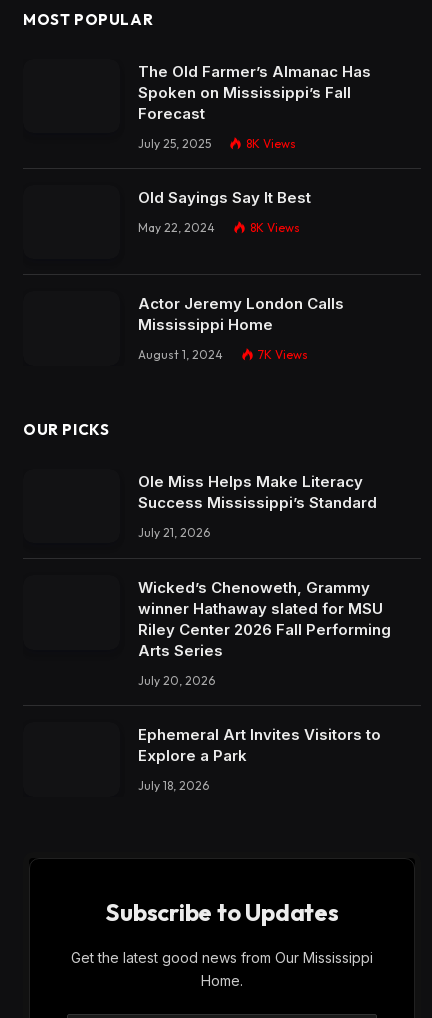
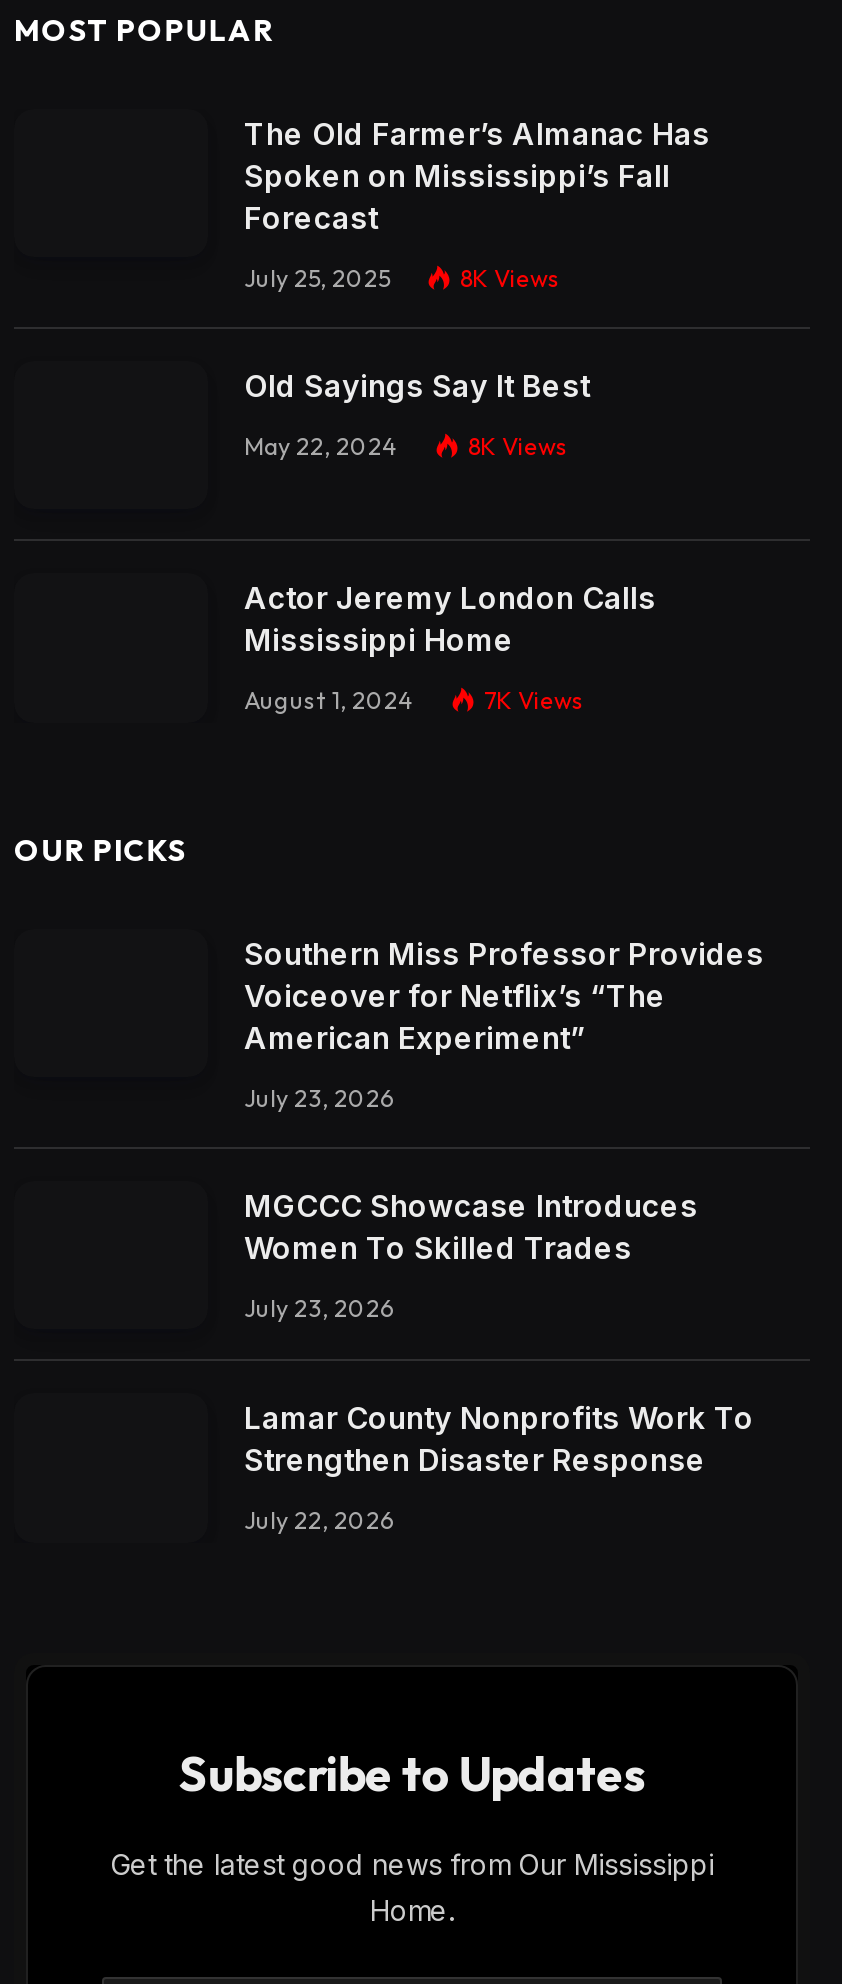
[138,472,377,512] Ole Miss Helps Make Literacy | Success Mississippi’s Standard -> [244,935,764,1057] Southern Miss Professor Provides | Voiceover for Netflix’s “The | American Experiment”
[138,525,210,540] July 21, 2026 -> [244,1083,394,1113] July 23, 2026
[138,578,391,660] Wicked’s Chenoweth, Grammy | winner Hathaway slated for MSU | Riley Center 2026 Fall Performing | Arts Series -> [244,1187,698,1267] MGCCC Showcase Introduces | Women To Skilled Trades
[138,673,215,688] July 20, 2026 -> [244,1293,394,1323] July 23, 2026
[138,725,381,765] Ephemeral Art Invites Visitors to | Explore a Park -> [244,1400,754,1480] Lamar County Nonprofits Work To | Strengthen Disaster Response
[138,778,209,793] July 18, 2026 -> [244,1506,394,1536] July 22, 2026

